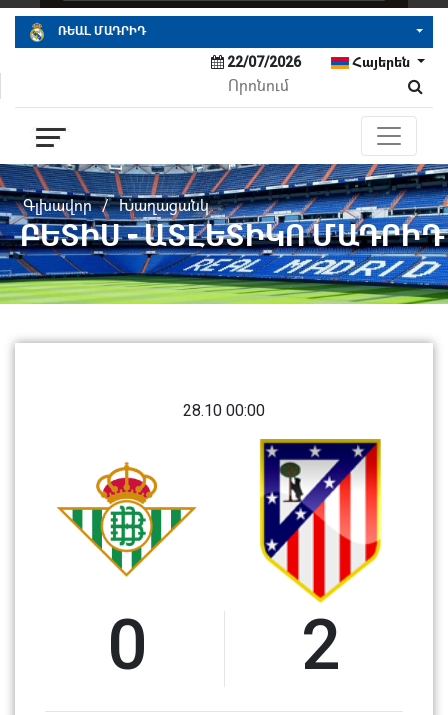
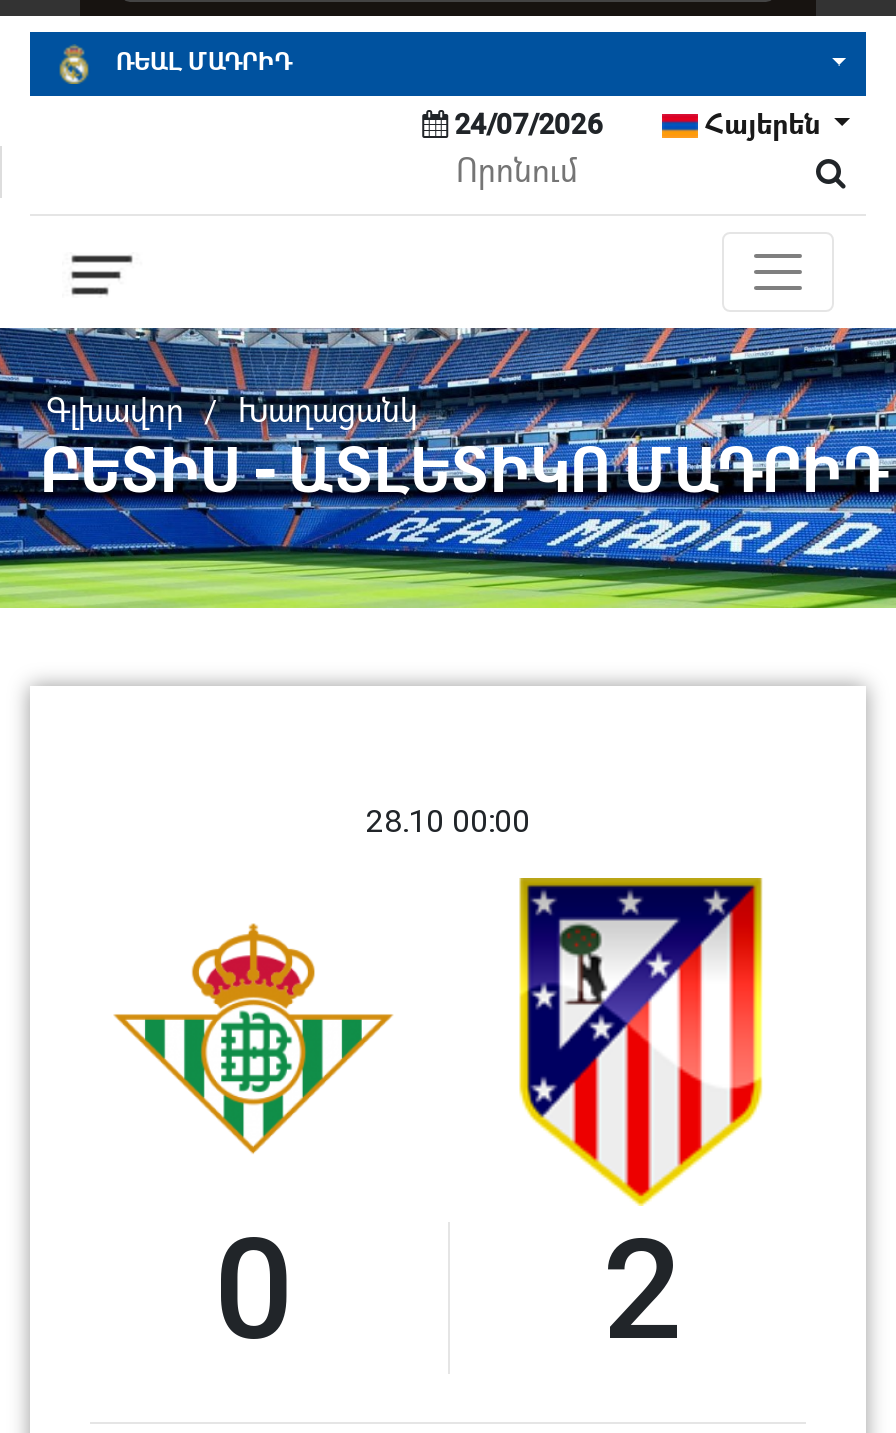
[224,54,301,70] 22/07/2026 -> [448,108,602,140] 24/07/2026

